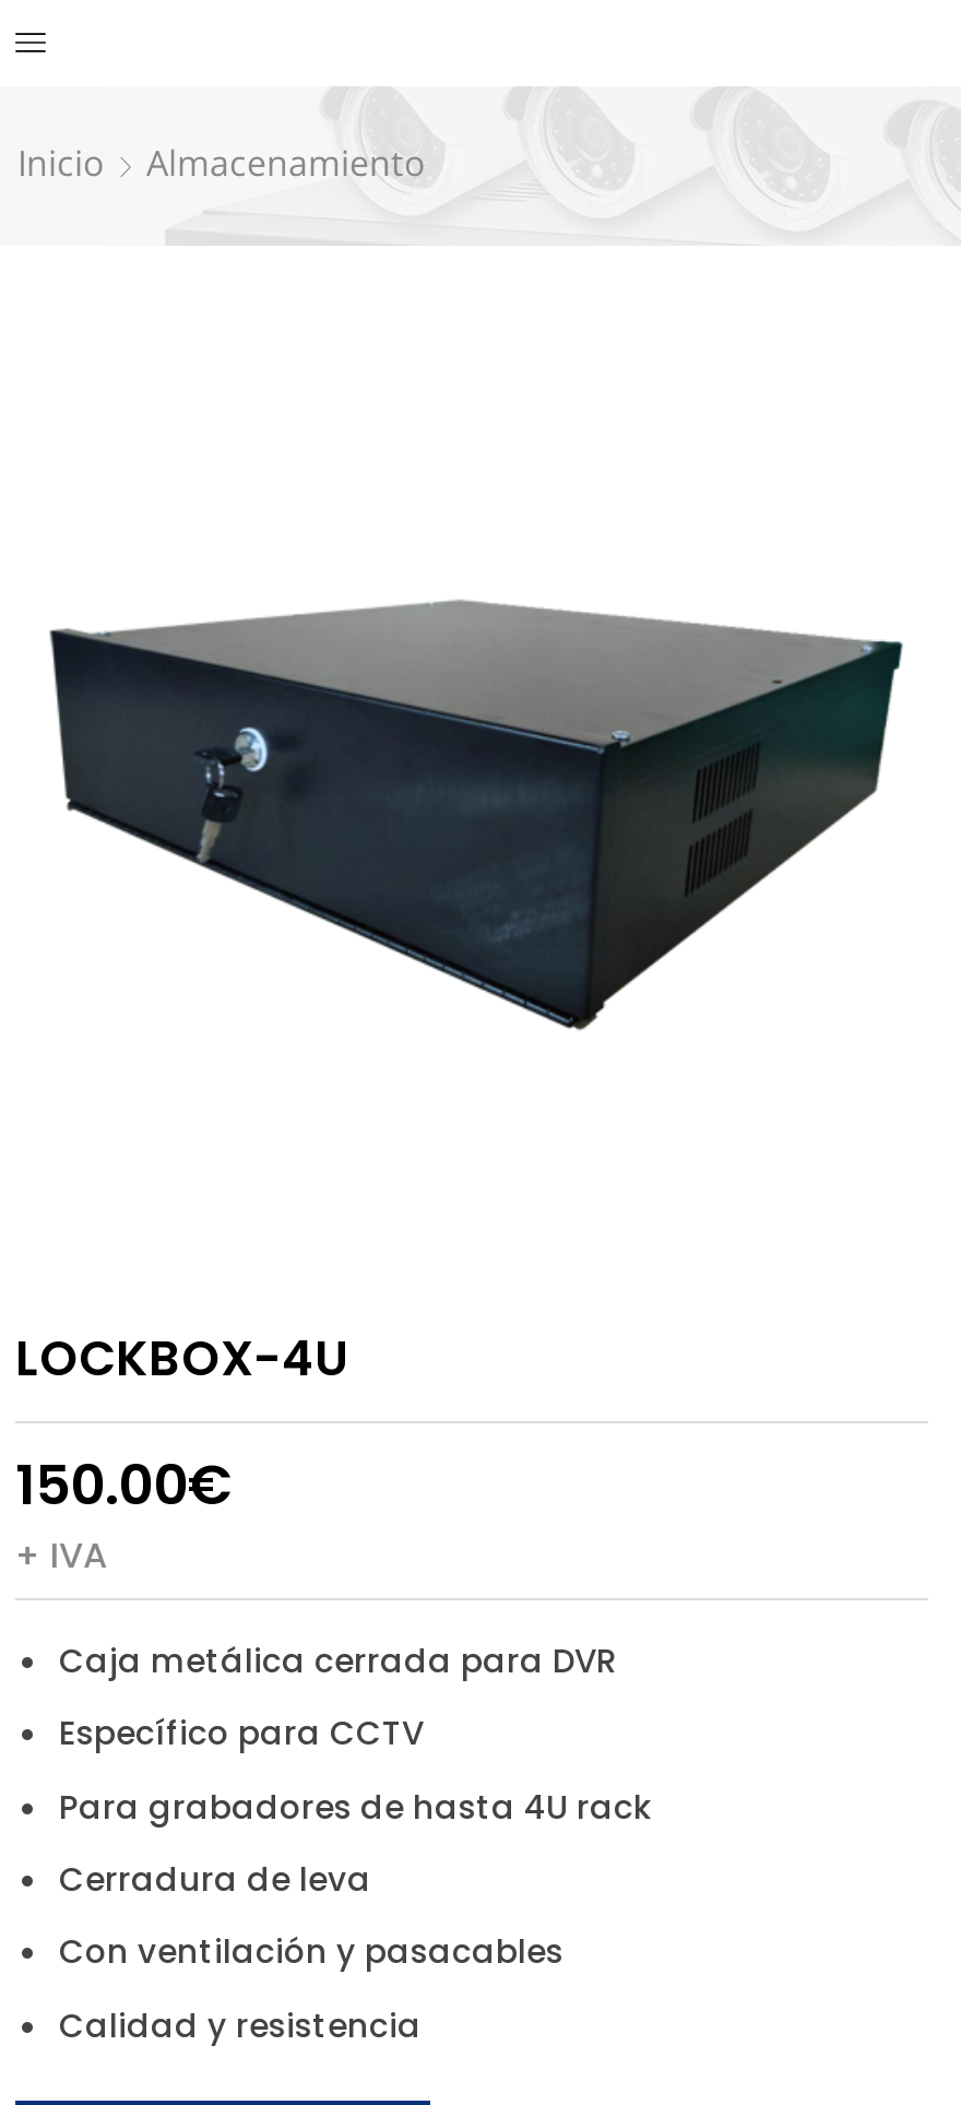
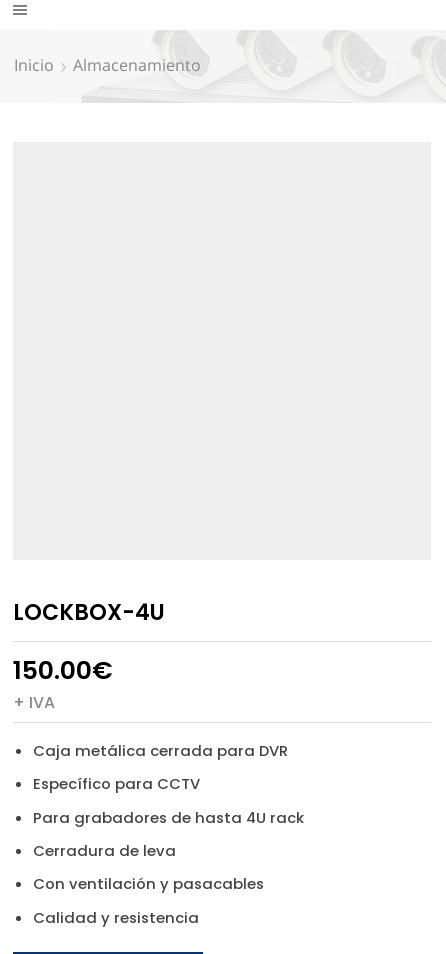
[48,600,904,1030] [image] -> none

